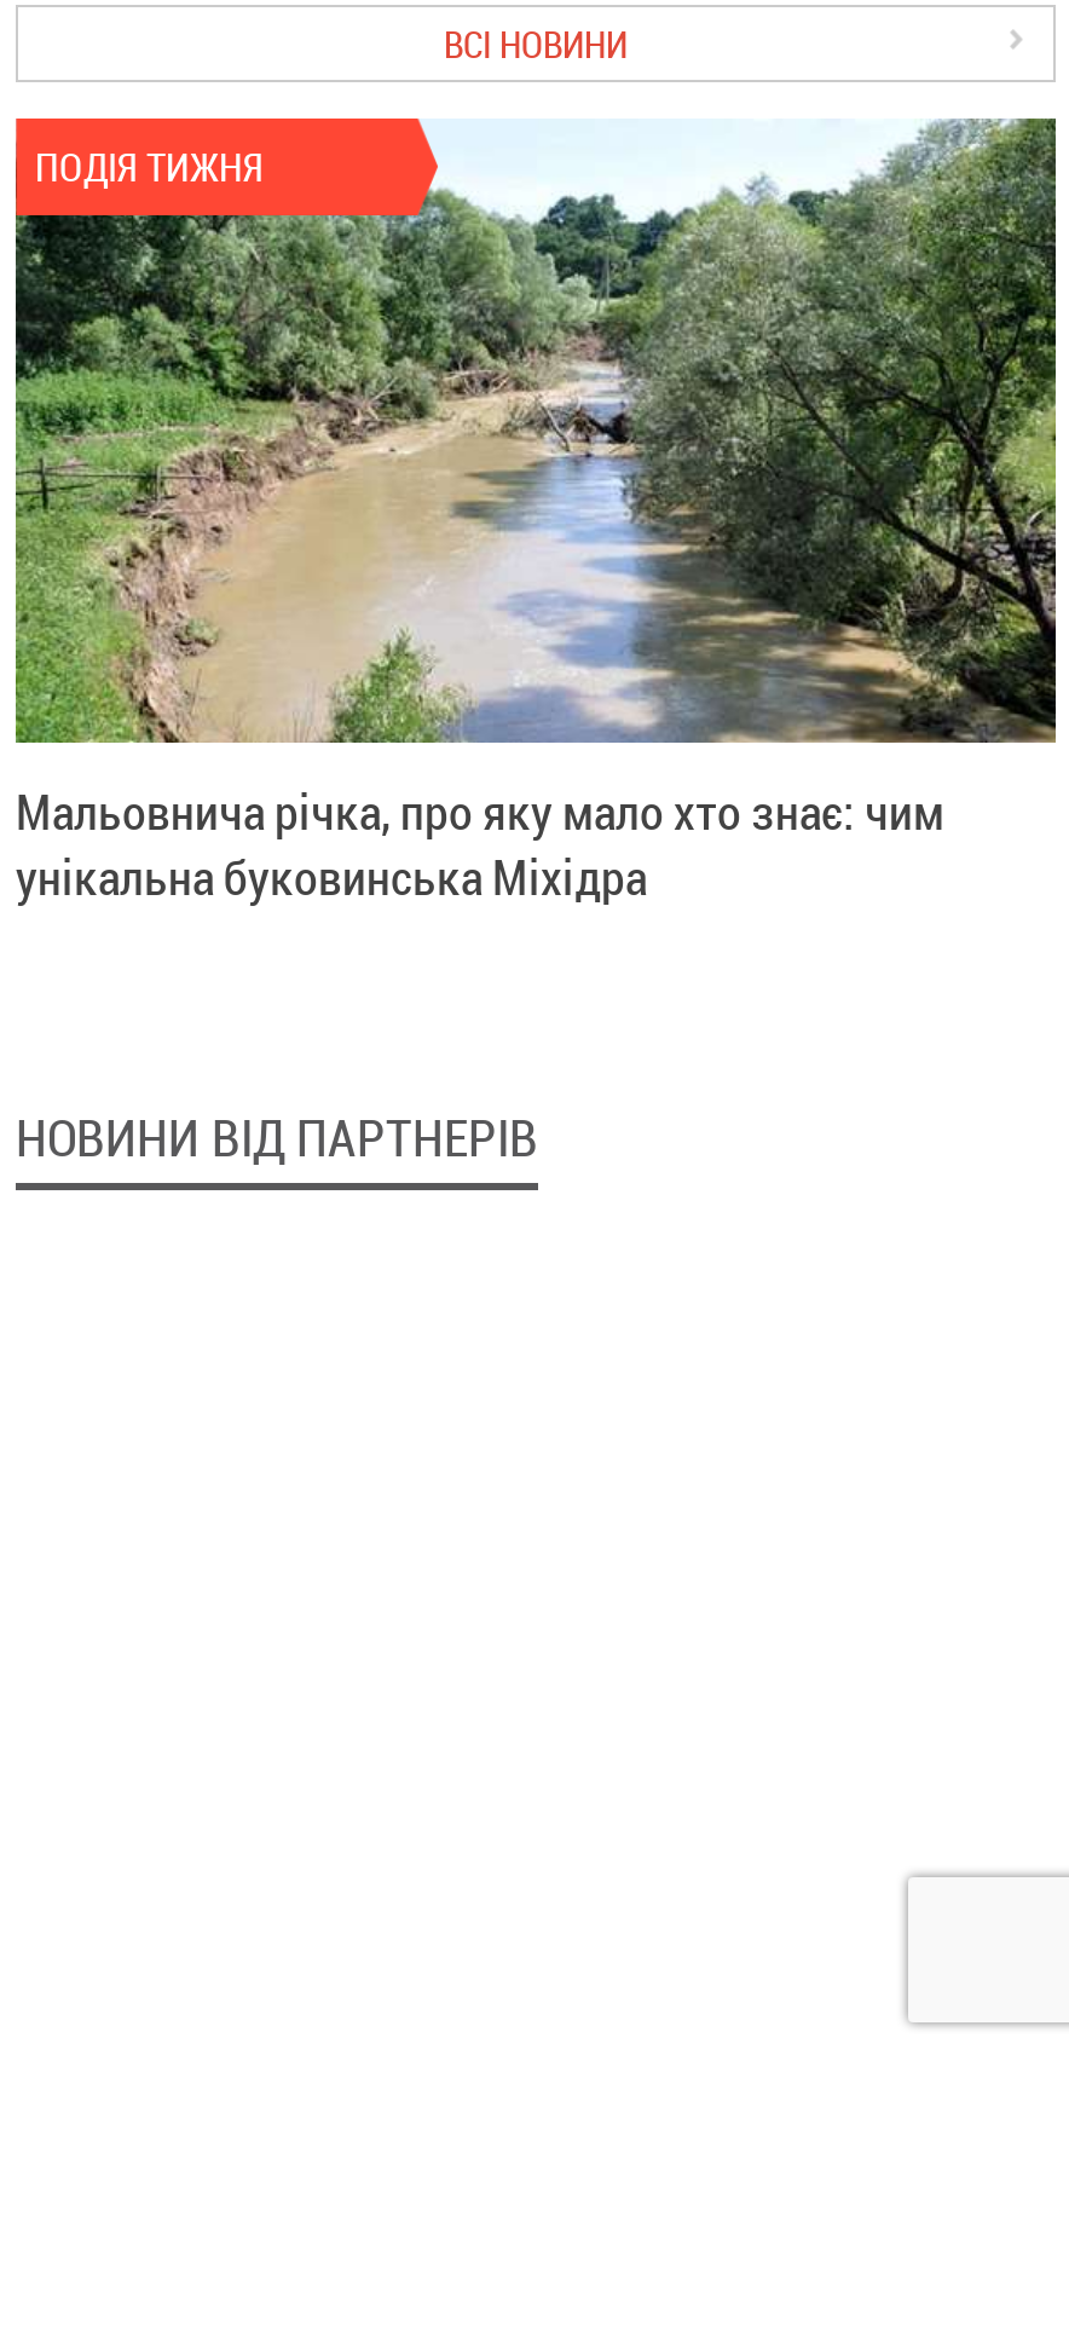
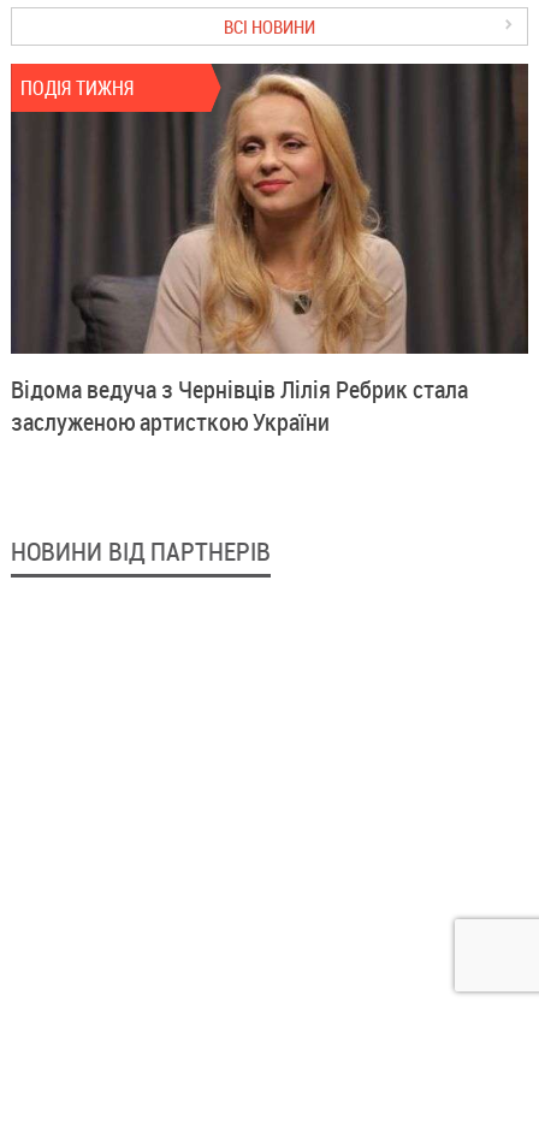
[13,119,1058,909] [image] | Мальовнича річка, про яку мало хто знає: чим | унікальна буковинська Міхідра -> [10,63,529,438] [image] | Відома ведуча з Чернівців Лілія Ребрик стала | заслуженою артисткою України

